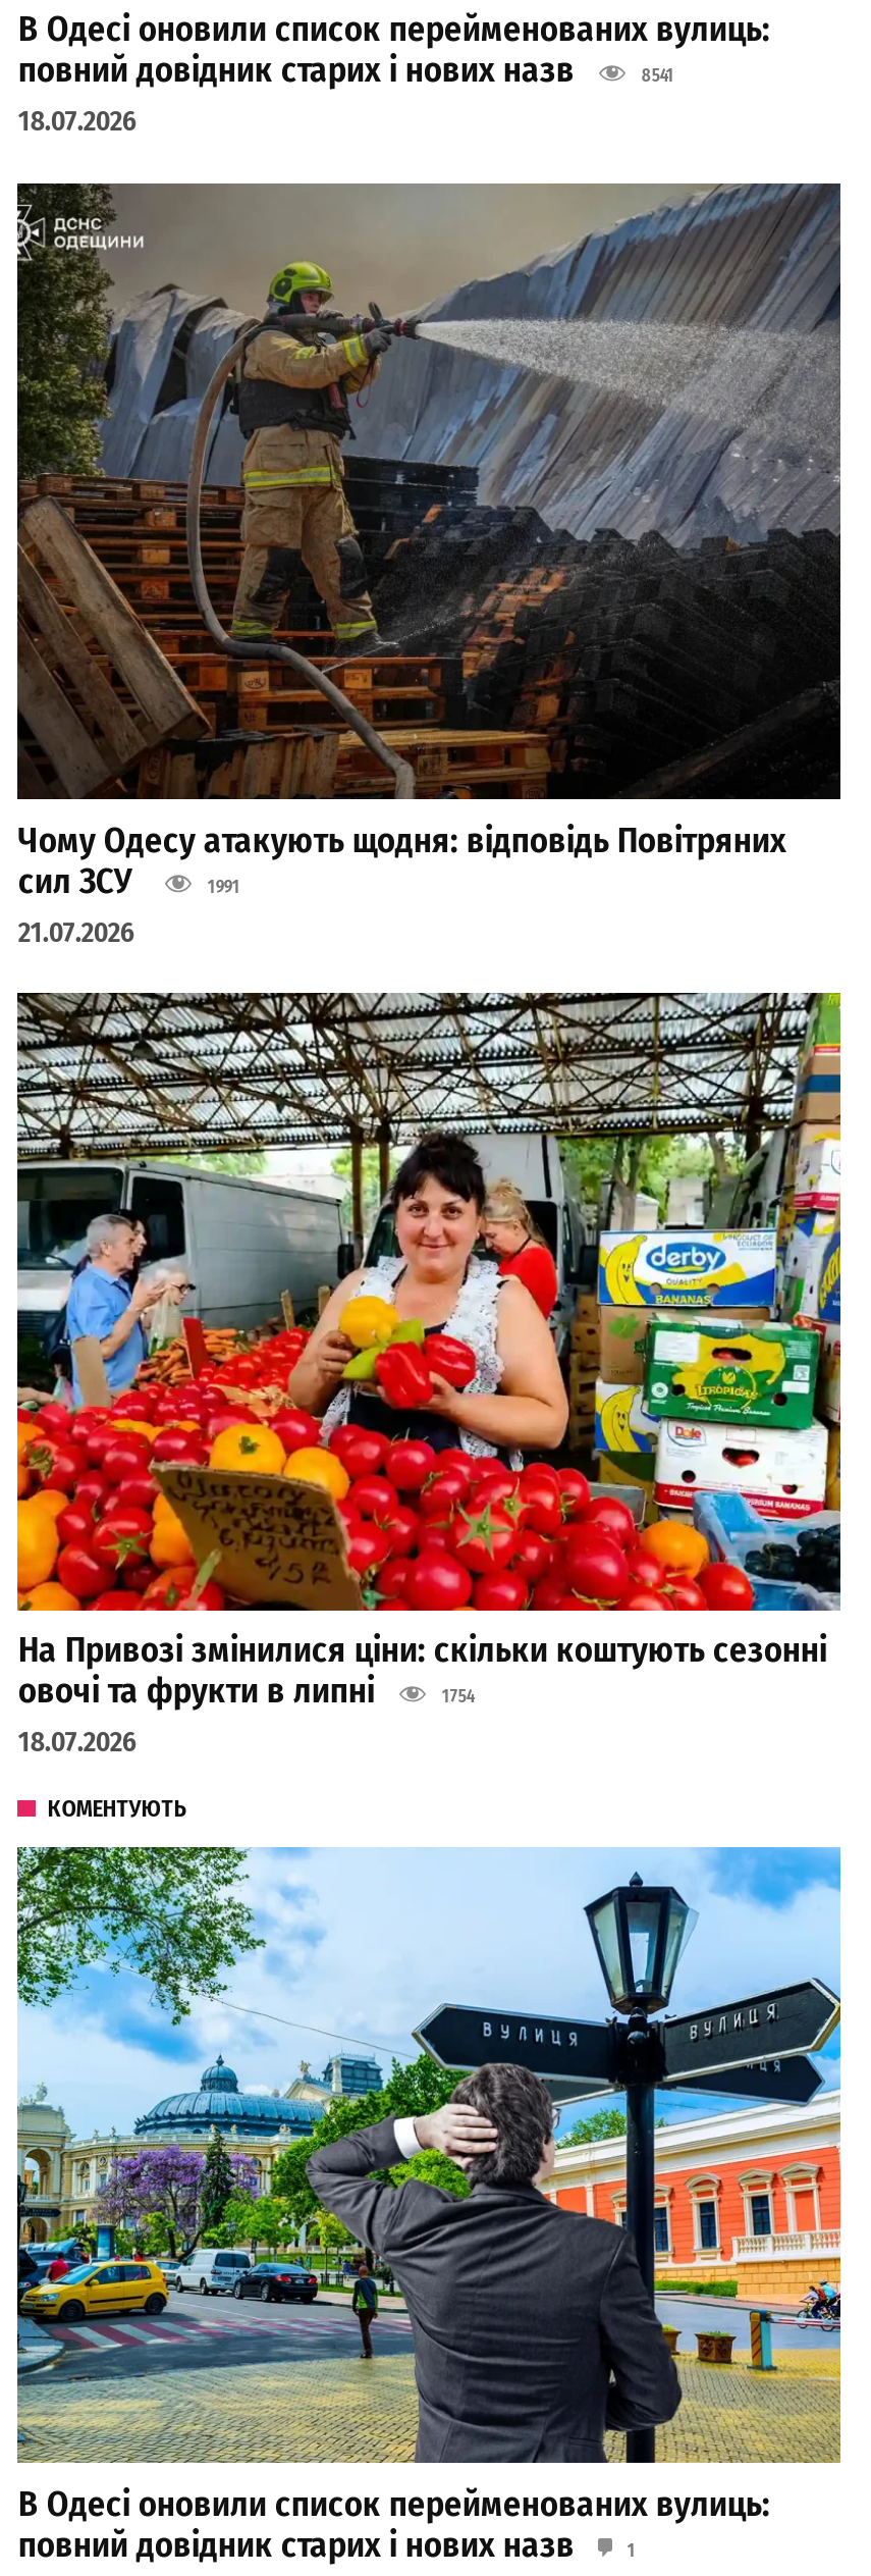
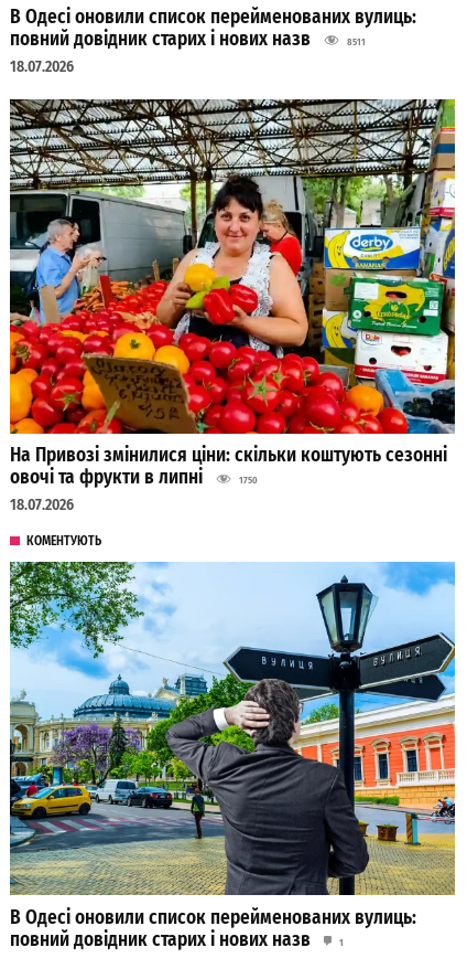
[642,66,674,86] 8541 -> [347,36,366,47] 8511
[15,182,842,949] [image] | Чому Одесу атакують щодня: відповідь Повітряних | сил ЗСУ | 1991 | 21.07.2026 -> none
[442,1687,475,1707] 1754 -> [239,475,258,486] 1750

